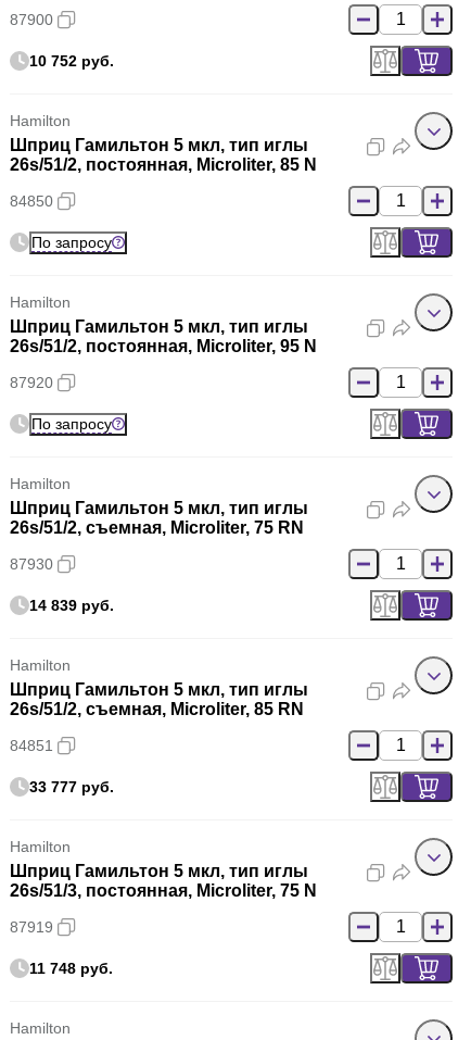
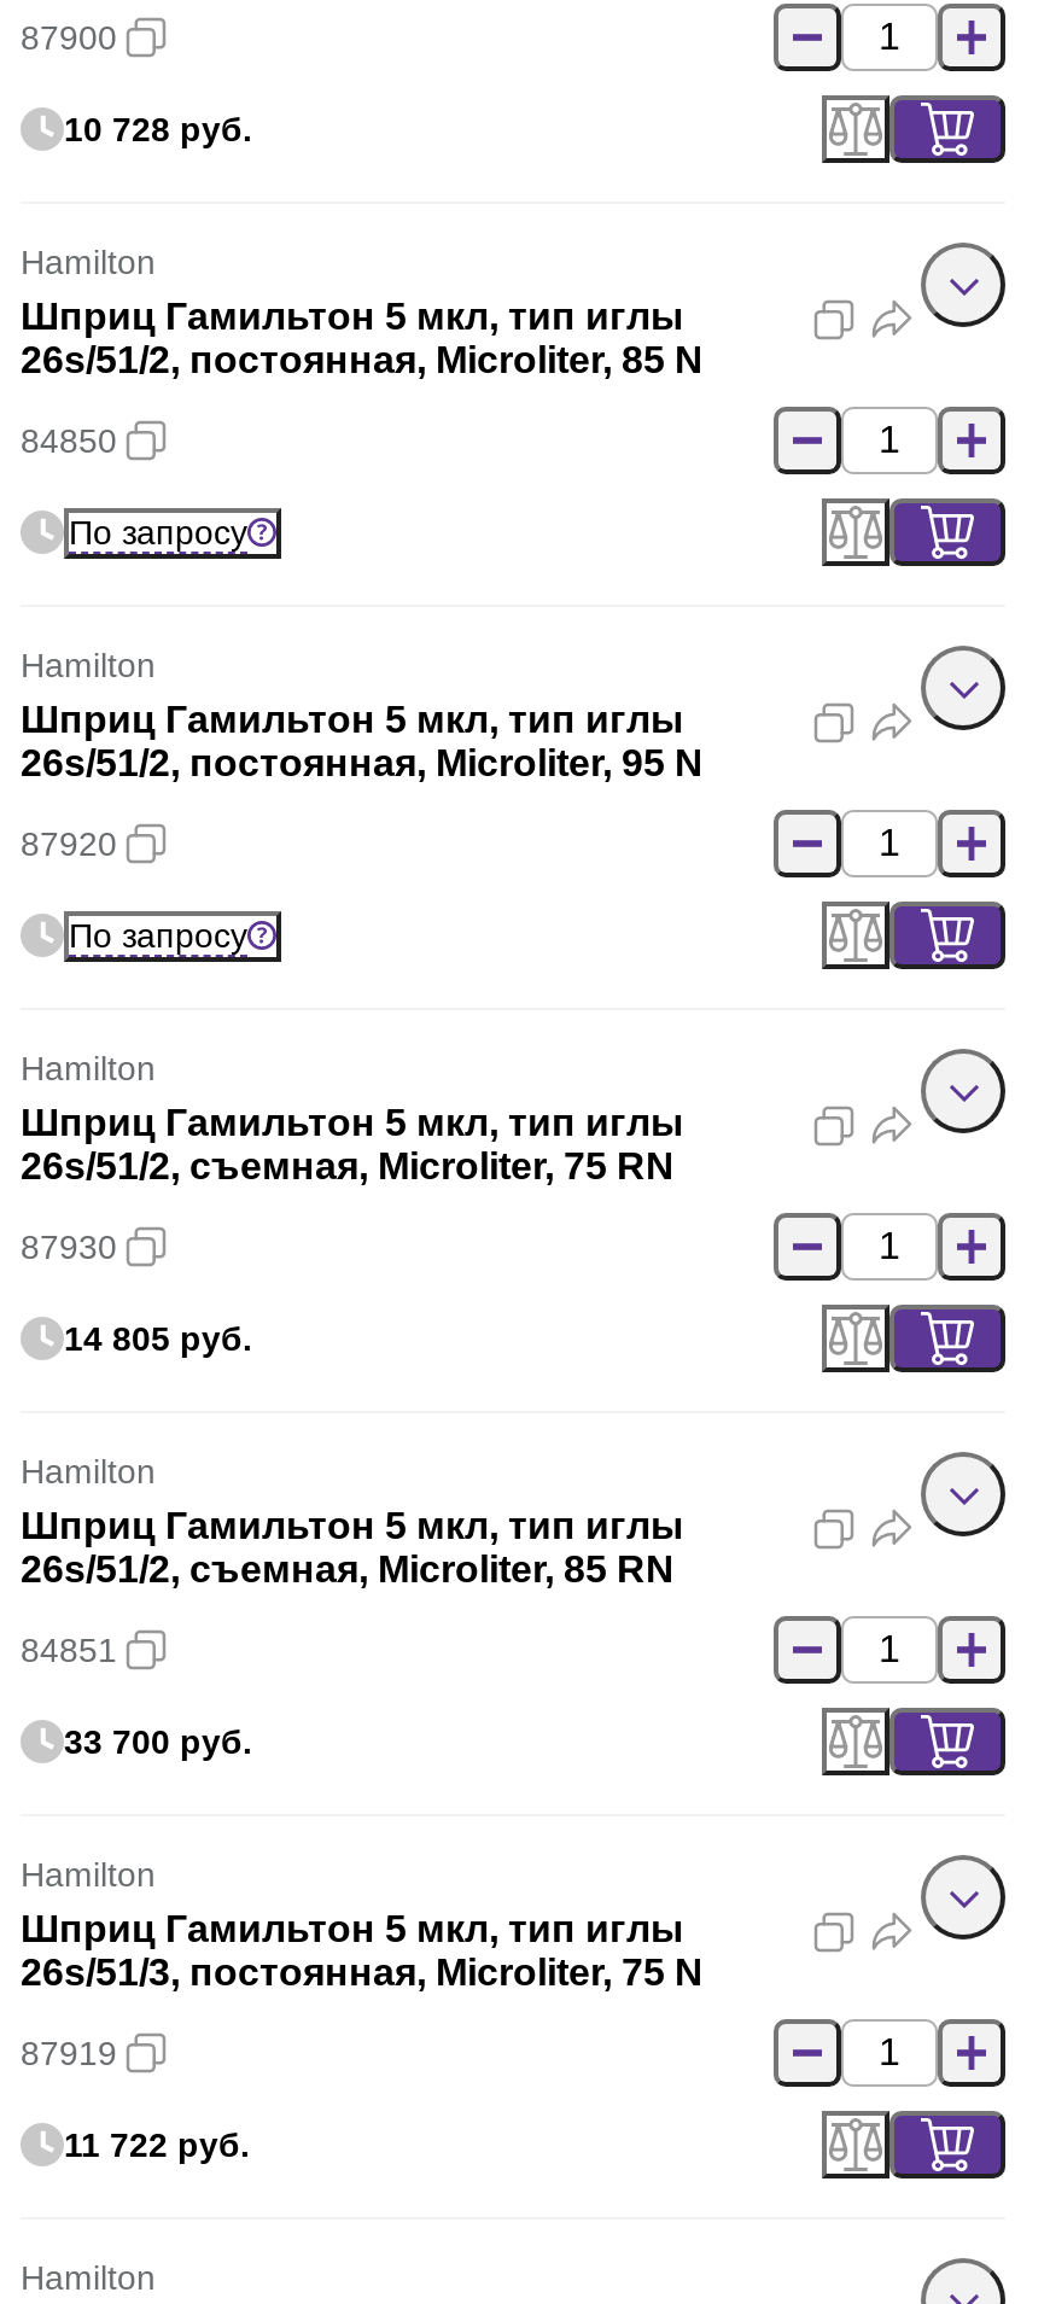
[29,52,114,70] 10 752 руб. -> [64,110,252,148] 10 728 руб.
[29,597,114,614] 14 839 руб. -> [64,1319,252,1358] 14 805 руб.
[29,778,114,795] 33 777 руб. -> [64,1722,252,1761] 33 700 руб.
[29,960,113,977] 11 748 руб. -> [64,2125,250,2164] 11 722 руб.

